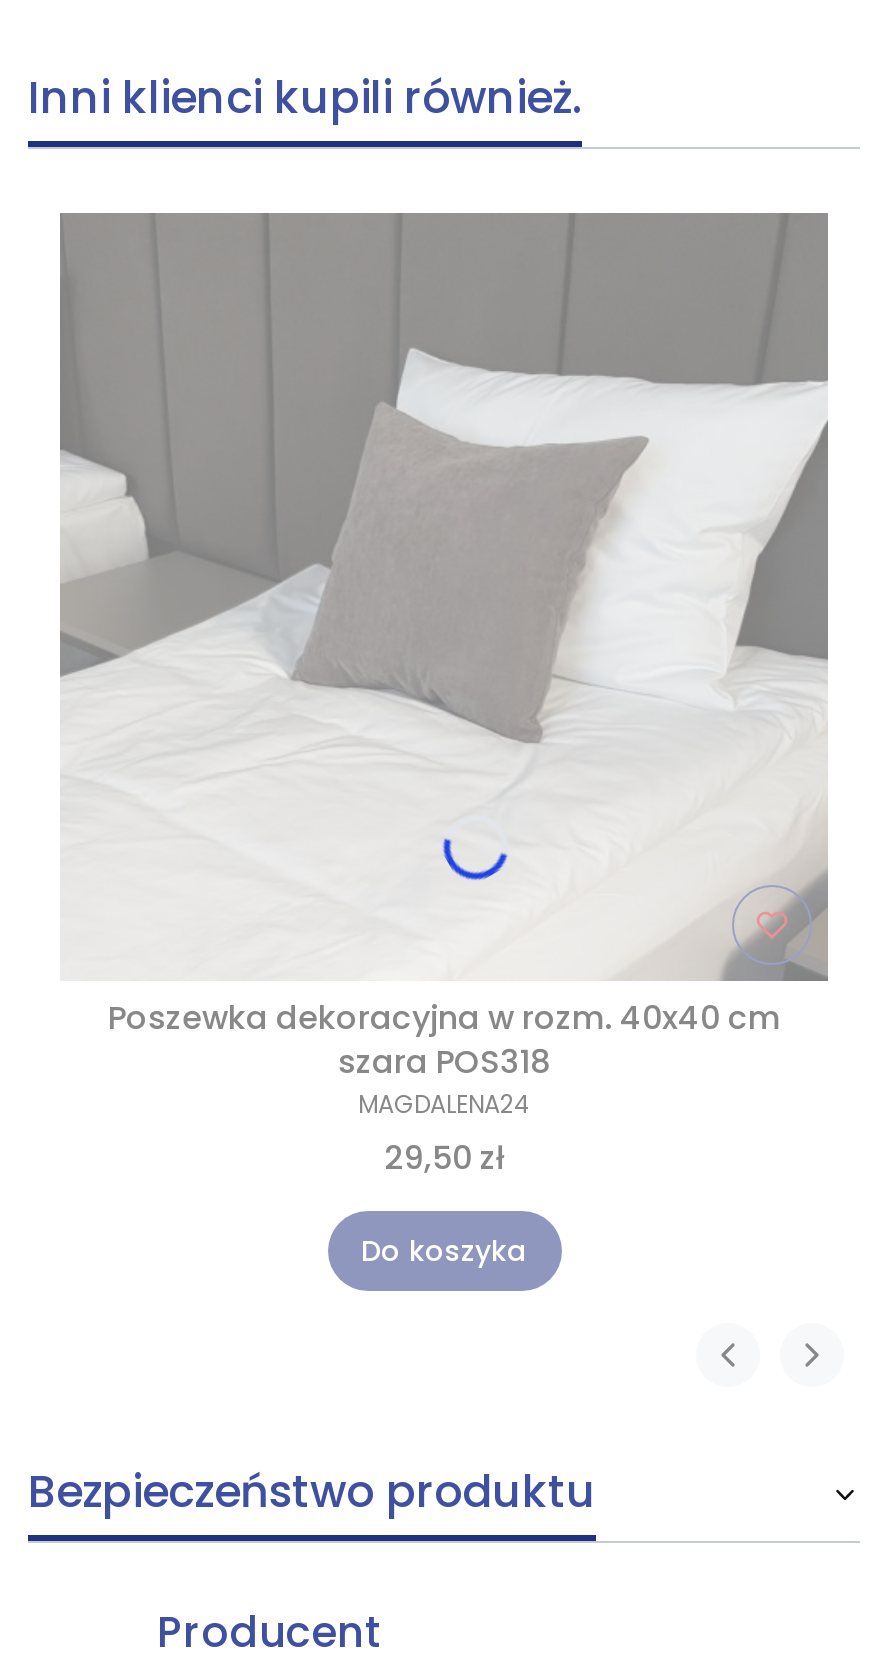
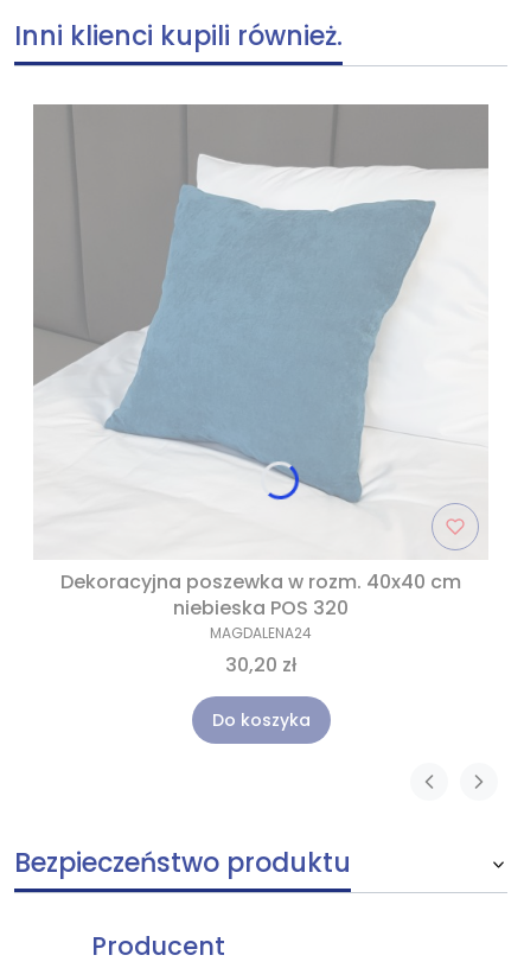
[60,217,830,1085] [image] | Poszewka dekoracyjna w rozm. 40x40 cm | szara POS318 -> [33,141,488,621] [image] | Dekoracyjna poszewka w rozm. 40x40 cm | niebieska POS 320
[384,1135,504,1181] 29,50 zł -> [225,651,296,678] 30,20 zł

